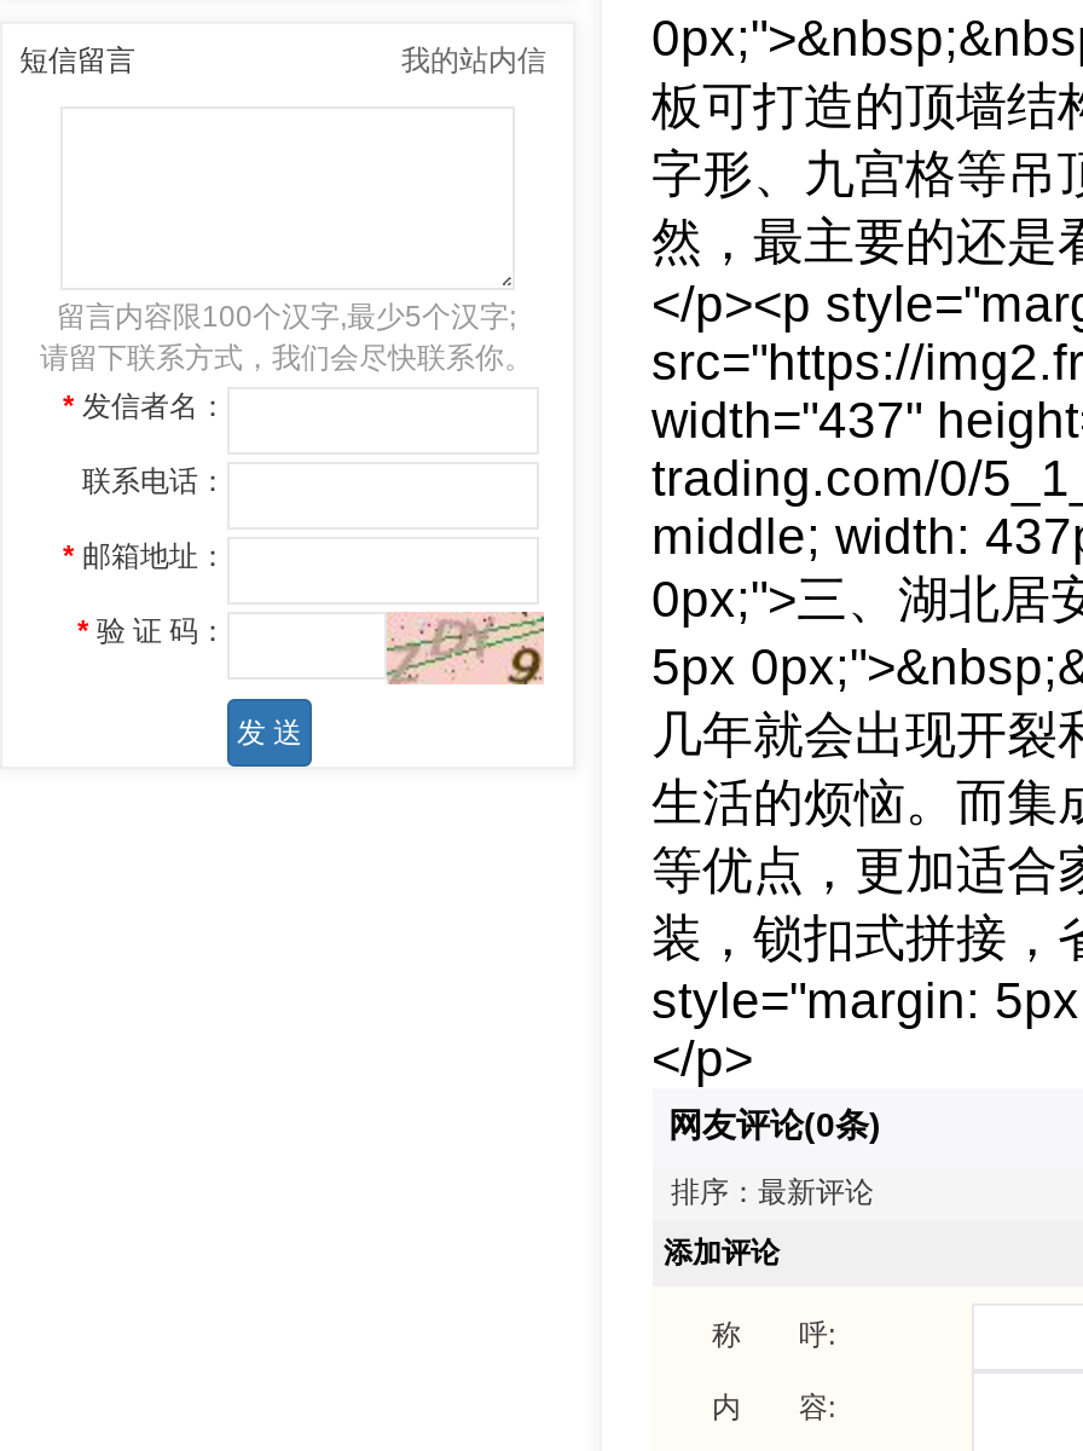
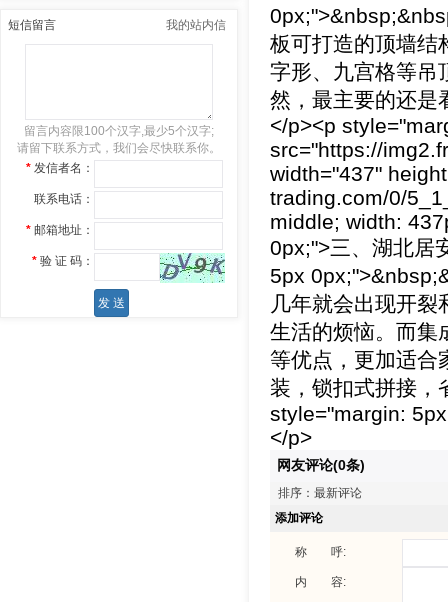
[384,609,546,687] [image] -> [159,252,226,284] [image]

